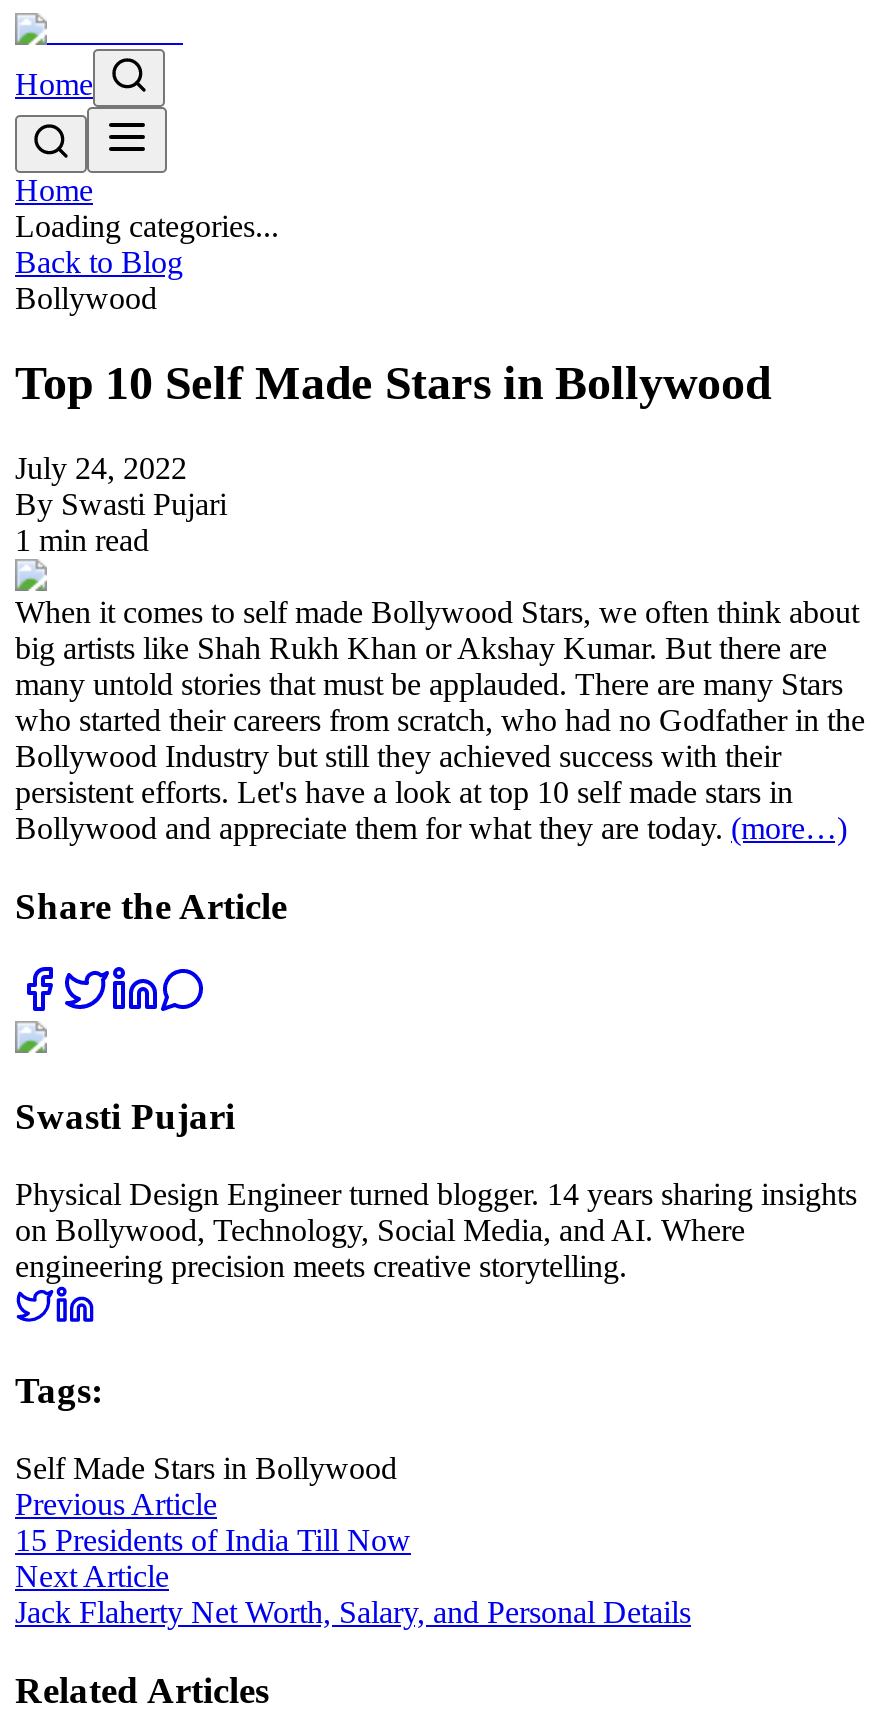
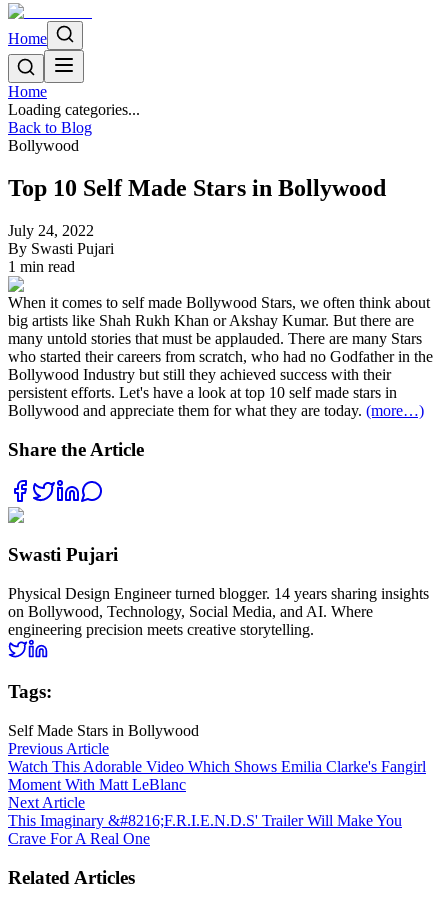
[15,1523,411,1557] 15 Presidents of India Till Now -> [8,758,426,793] Watch This Adorable Video Which Shows Emilia Clarke's Fangirl | Moment With Matt LeBlanc
[15,1595,691,1629] Jack Flaherty Net Worth, Salary, and Personal Details -> [8,812,402,847] This Imaginary &#8216;F.R.I.E.N.D.S' Trailer Will Make You | Crave For A Real One

